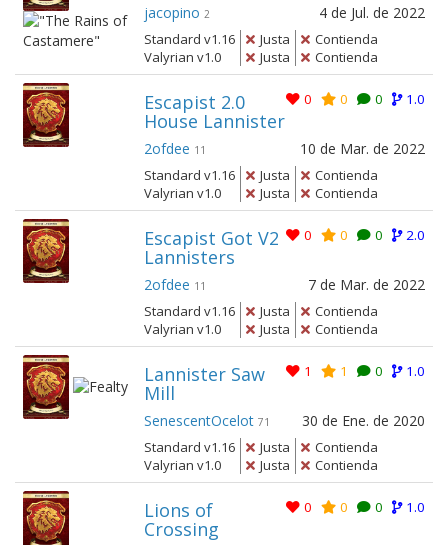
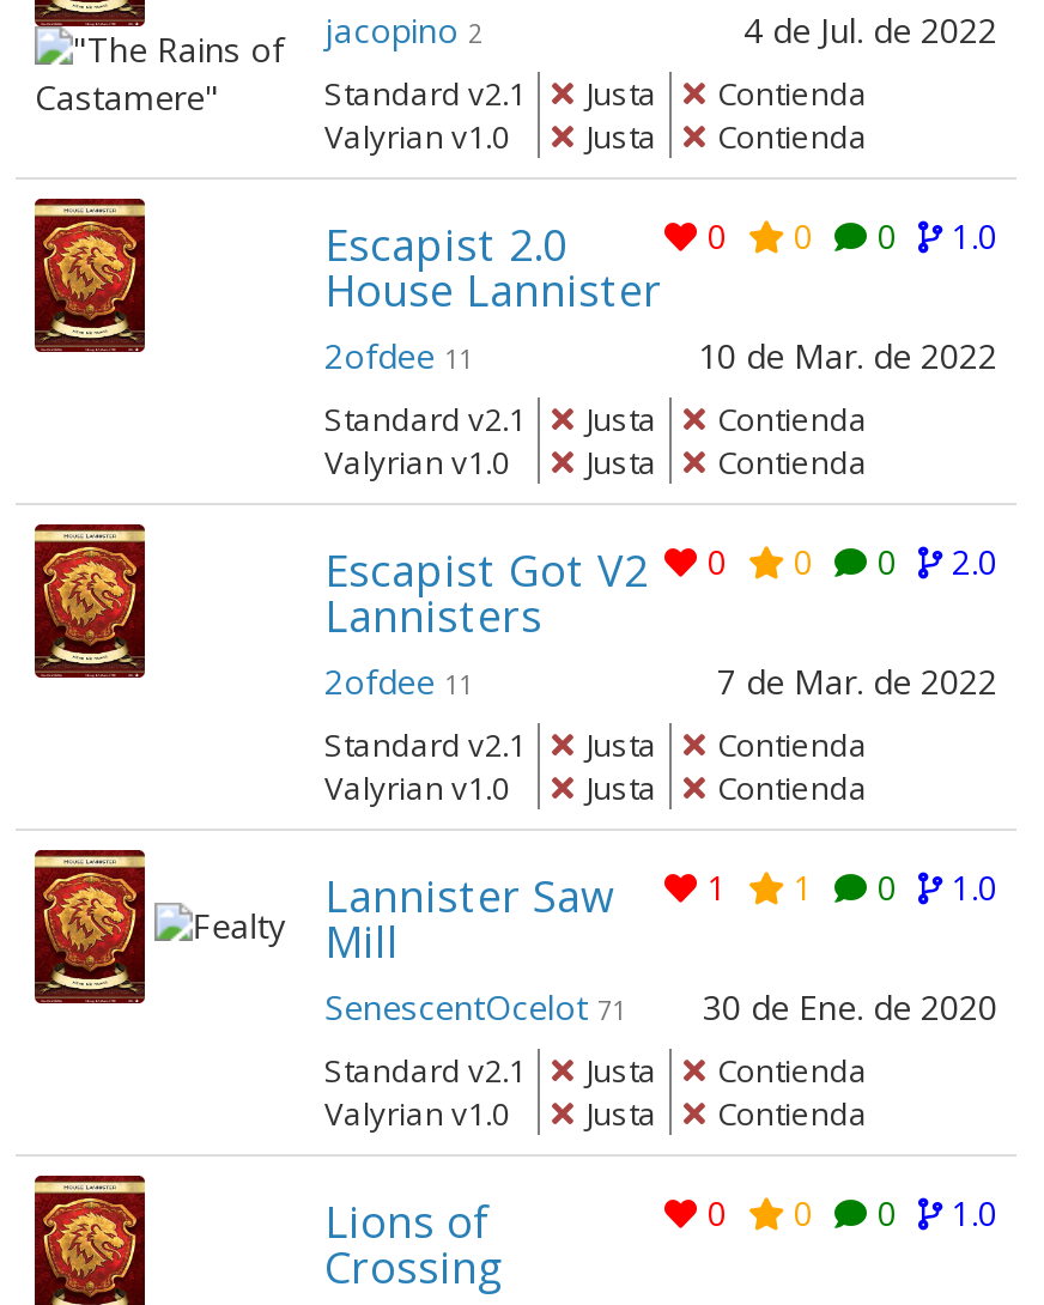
[144,30,378,48] Standard v1.16 Justa Contienda -> [324,72,868,115] Standard v2.1 Justa Contienda
[144,166,378,184] Standard v1.16 Justa Contienda -> [324,397,868,441] Standard v2.1 Justa Contienda
[144,302,378,320] Standard v1.16 Justa Contienda -> [324,723,868,766] Standard v2.1 Justa Contienda
[144,438,378,456] Standard v1.16 Justa Contienda -> [324,1049,868,1092] Standard v2.1 Justa Contienda

